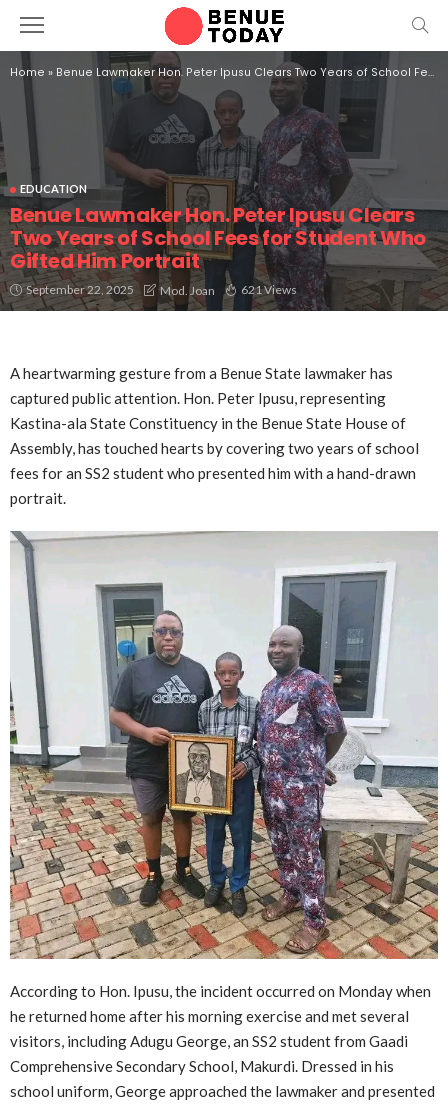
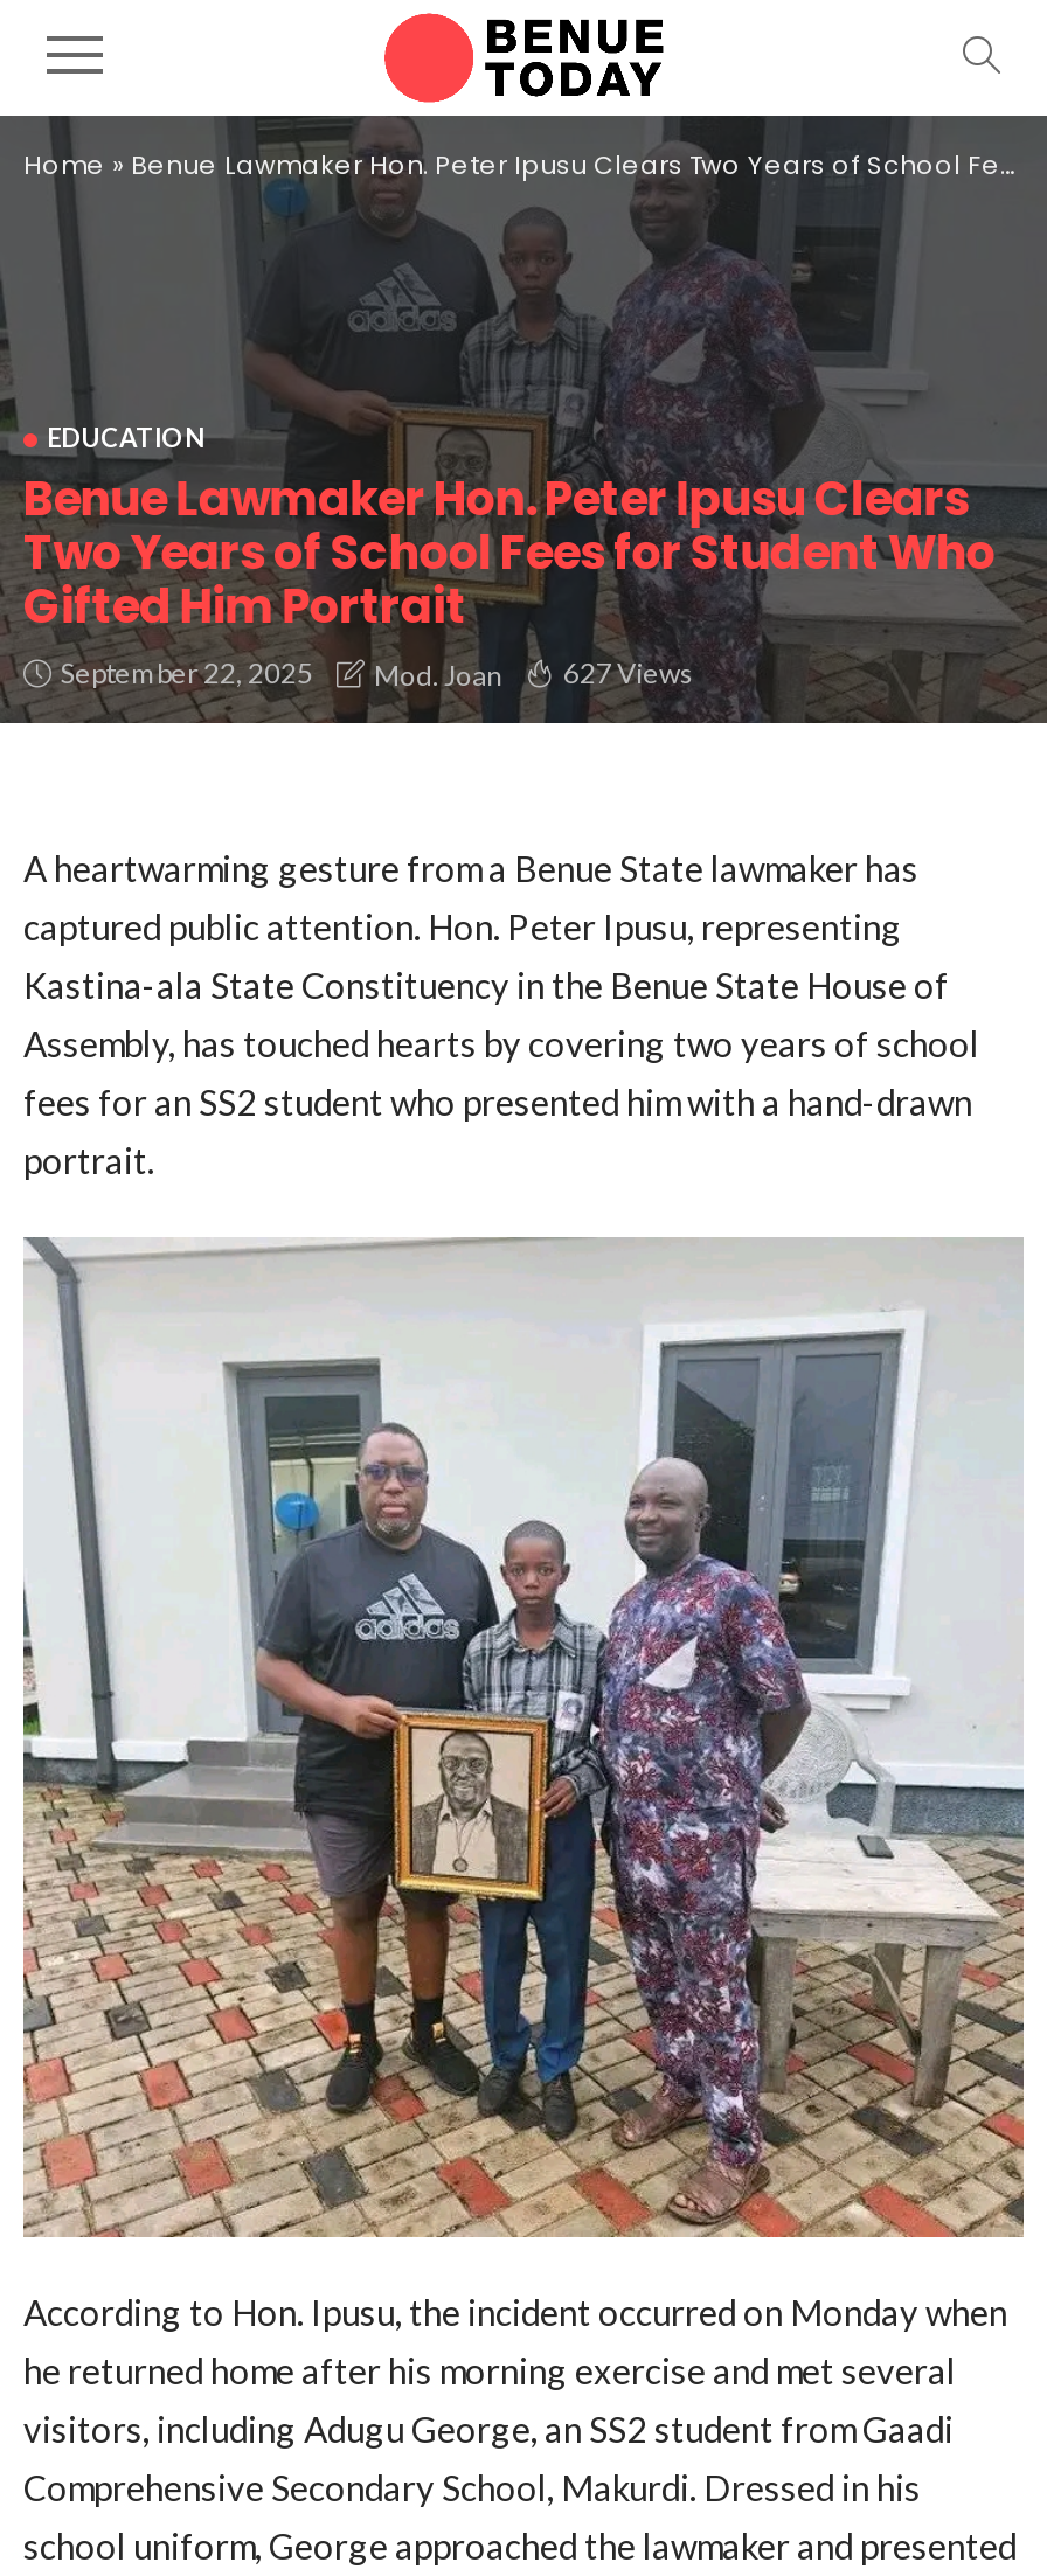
[26,282,297,298] September 22, 2025 Mod. Joan 621 Views -> [61,657,694,693] September 22, 2025 Mod. Joan 627 Views

